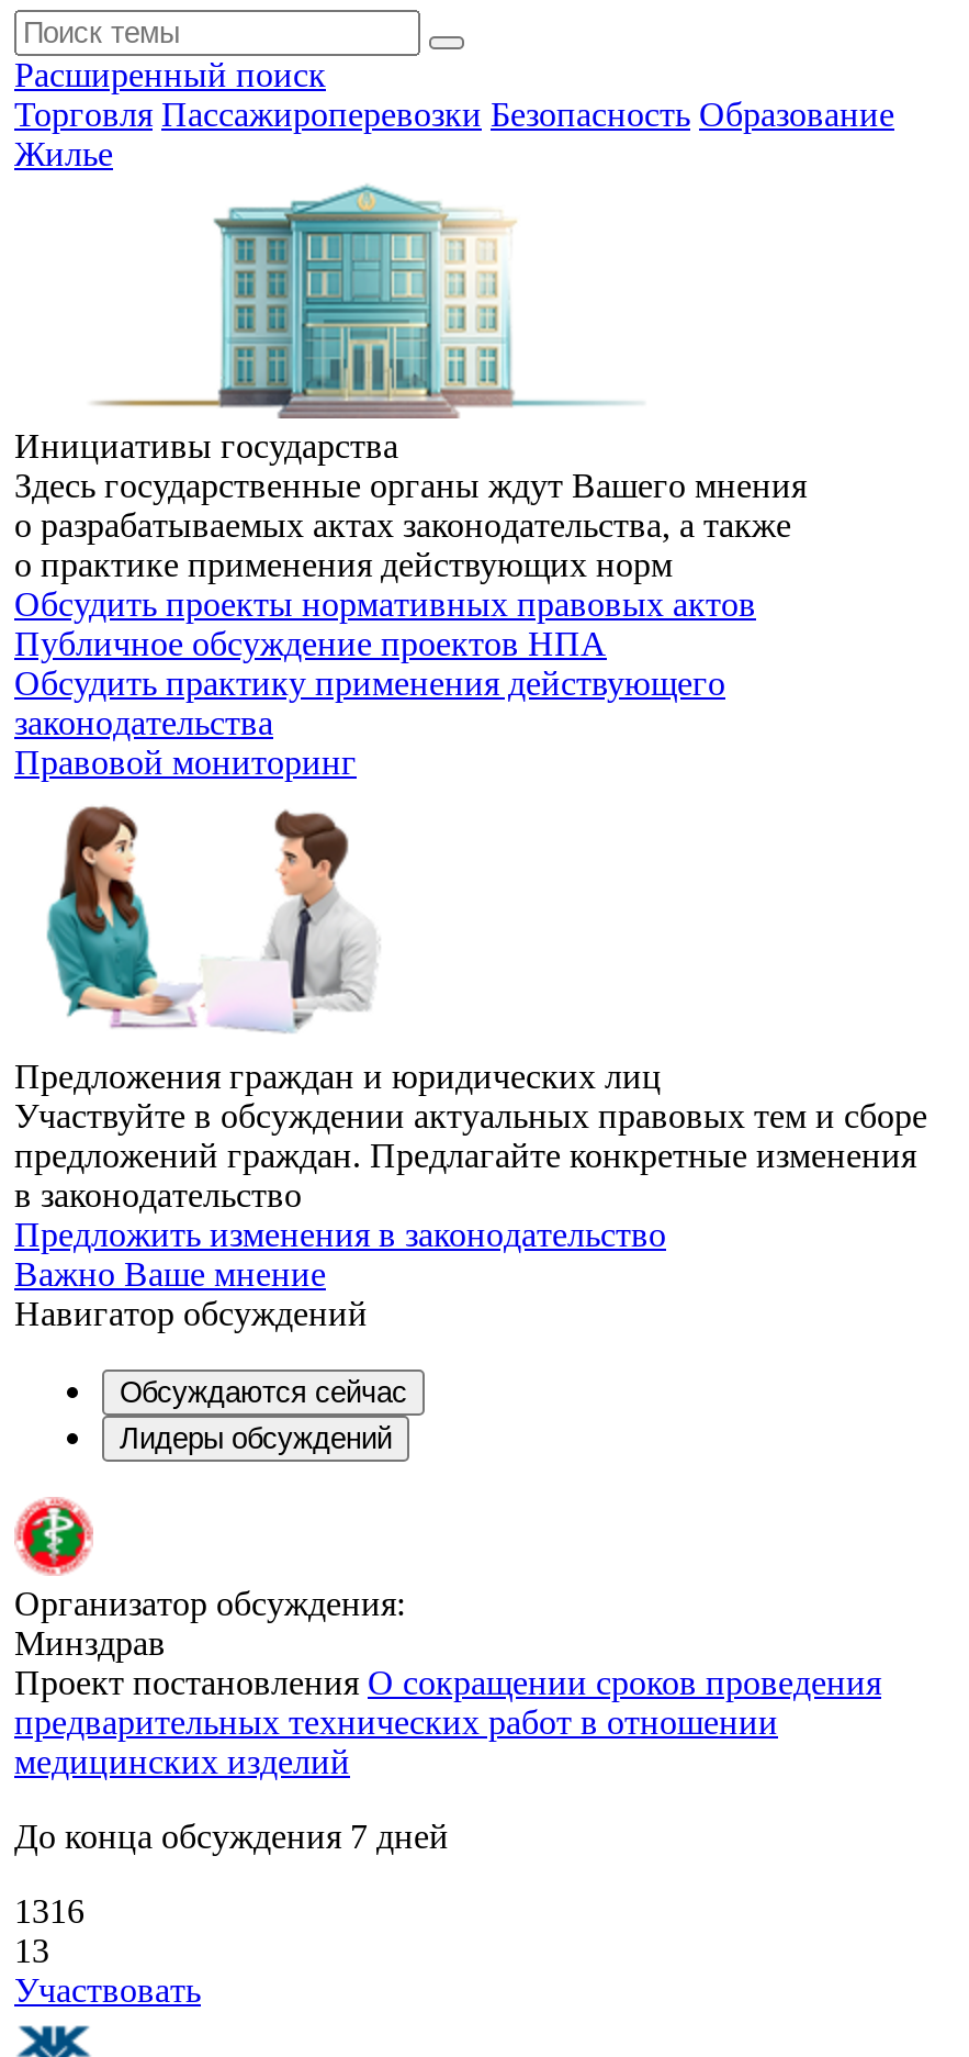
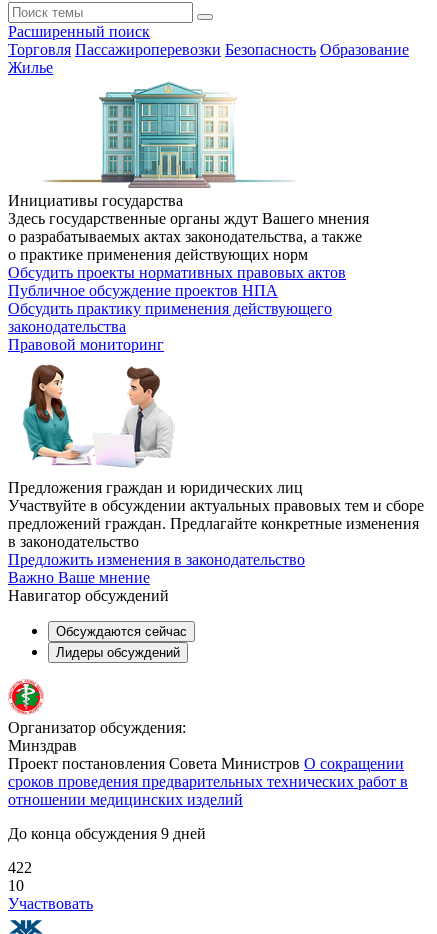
[14,1664,881,1780] Проект постановления О сокращении сроков проведения | предварительных технических работ в отношении | медицинских изделий -> [8,755,408,808] Проект постановления Совета Министров О сокращении | сроков проведения предварительных технических работ в | отношении медицинских изделий
[14,1817,449,1855] До конца обсуждения 7 дней -> [8,825,206,842] До конца обсуждения 9 дней
[14,1892,84,1969] 1316 | 13 -> [8,859,32,894] 422 | 10

